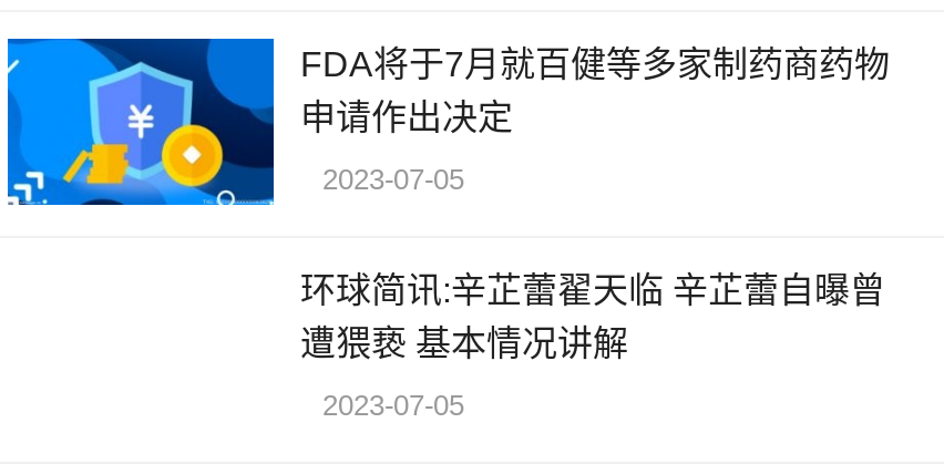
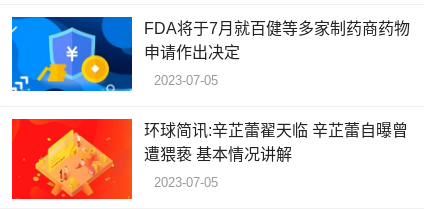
none -> [11,118,133,200] [image]

